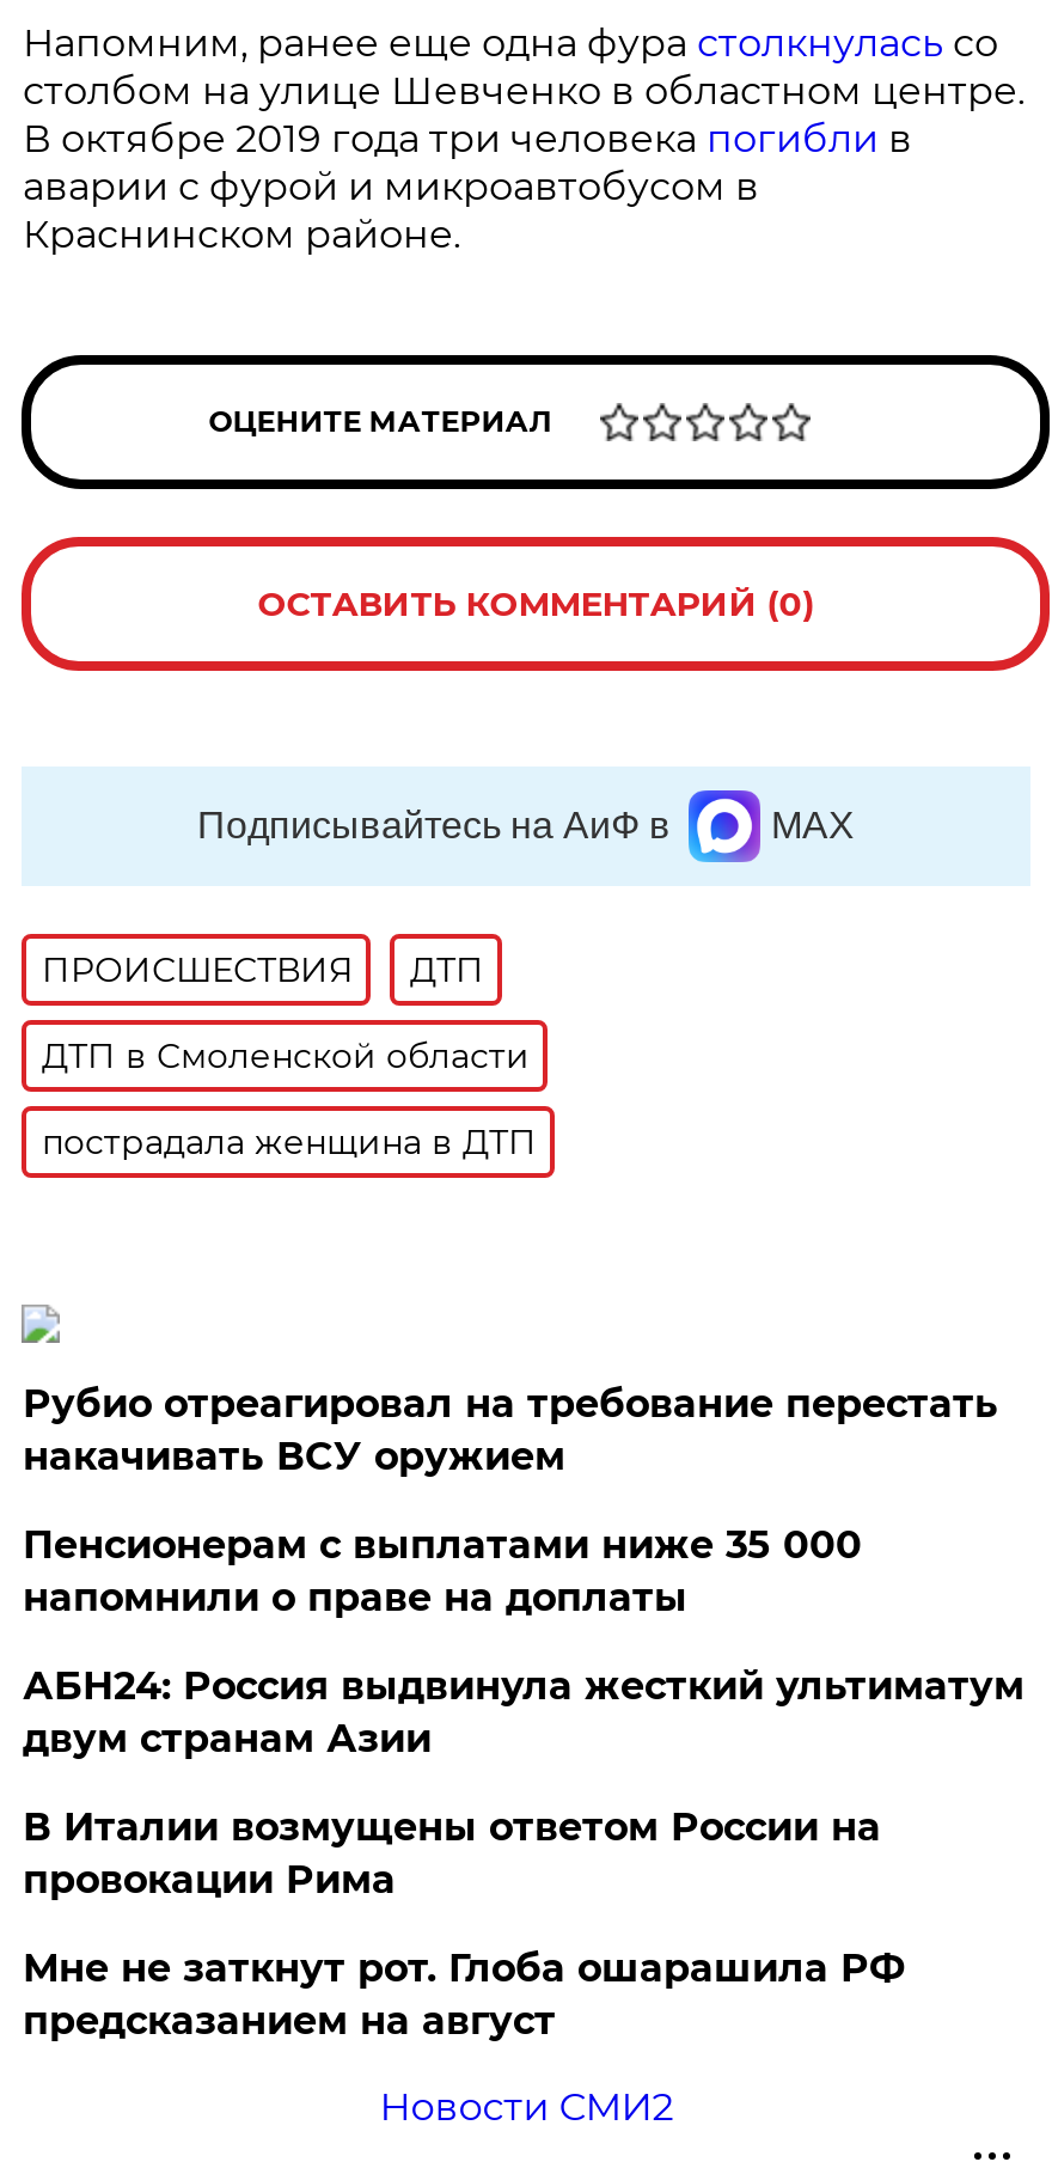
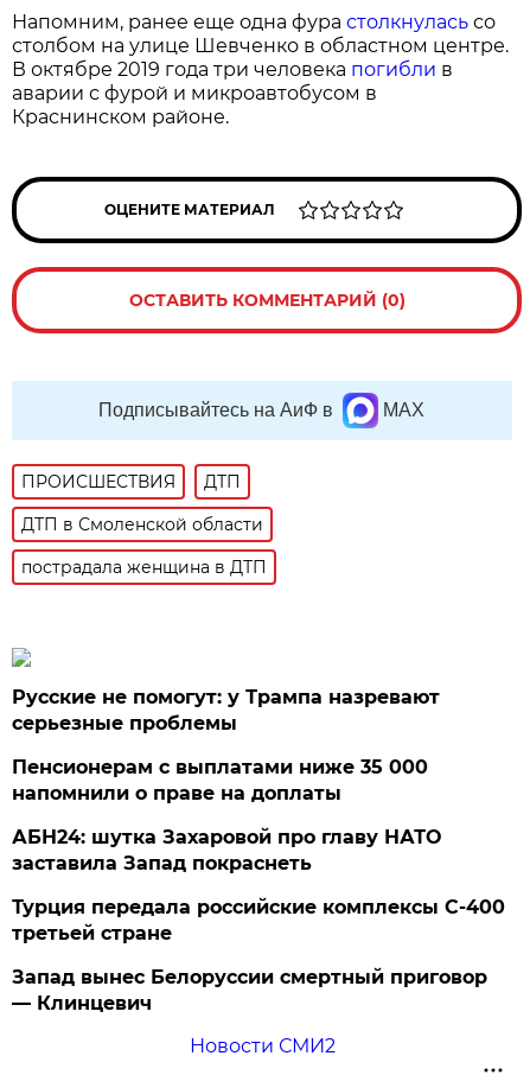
[22,1380,998,1478] Рубио отреагировал на требование перестать | накачивать ВСУ оружием -> [12,685,440,734] Русские не помогут: у Трампа назревают | серьезные проблемы
[22,1662,1024,1760] АБН24: Россия выдвинула жесткий ультиматум | двум странам Азии -> [12,825,442,874] АБН24: шутка Захаровой про главу НАТО | заставила Запад покраснеть
[22,1804,881,1902] В Италии возмущены ответом России на | провокации Рима -> [12,895,506,944] Турция передала российские комплексы С-400 | третьей стране
[22,1945,905,2043] Мне не заткнут рот. Глоба ошарашила РФ | предсказанием на август -> [12,965,488,1014] Запад вынес Белоруссии смертный приговор | — Клинцевич

